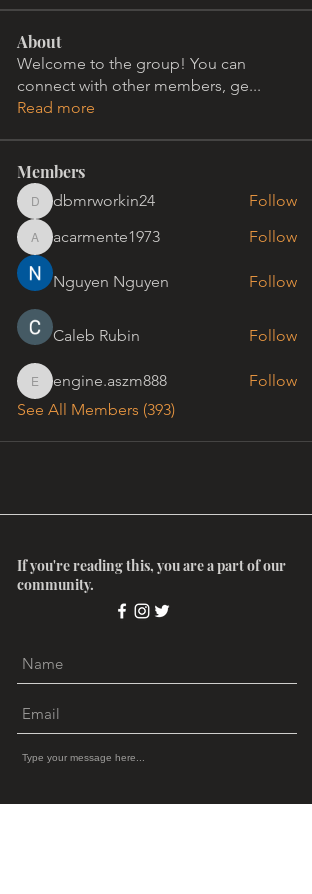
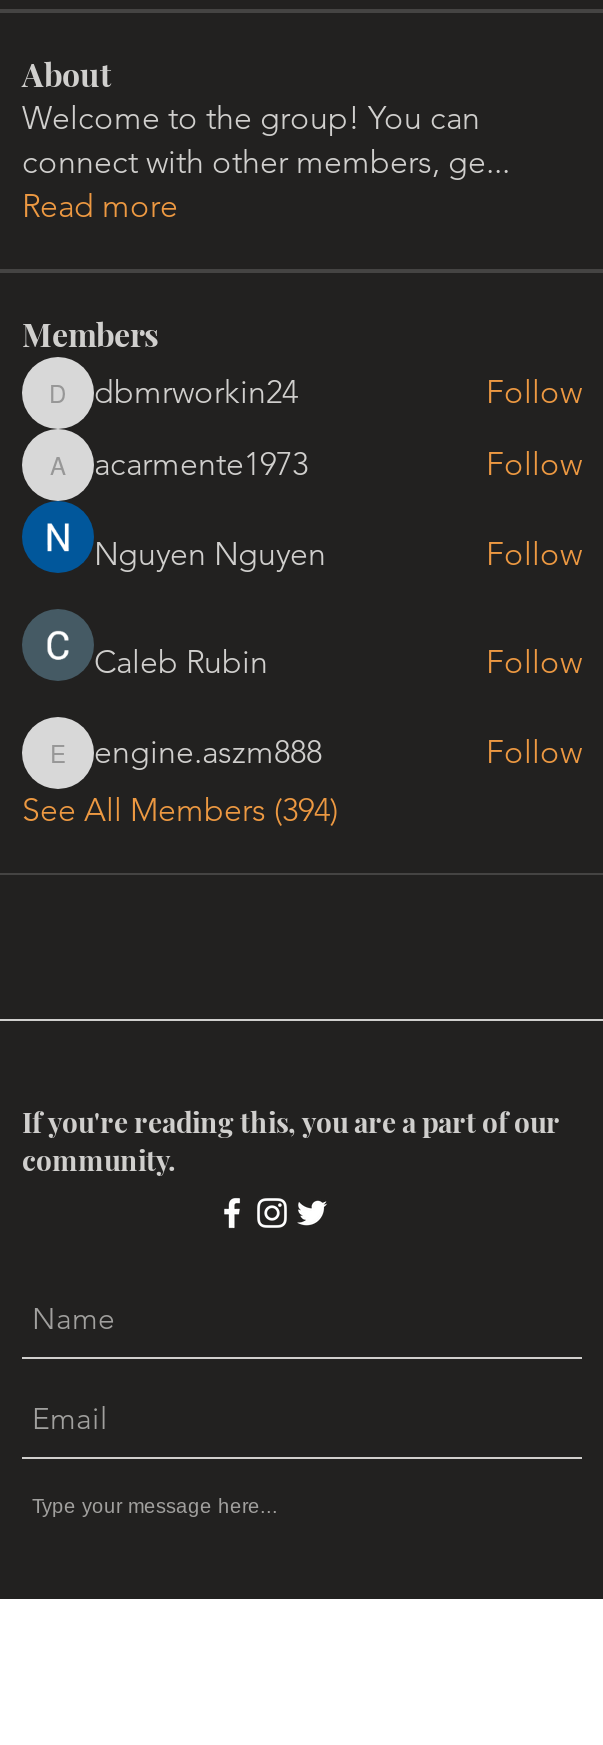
[17,400,175,419] See All Members (393) -> [22,791,338,829] See All Members (394)

